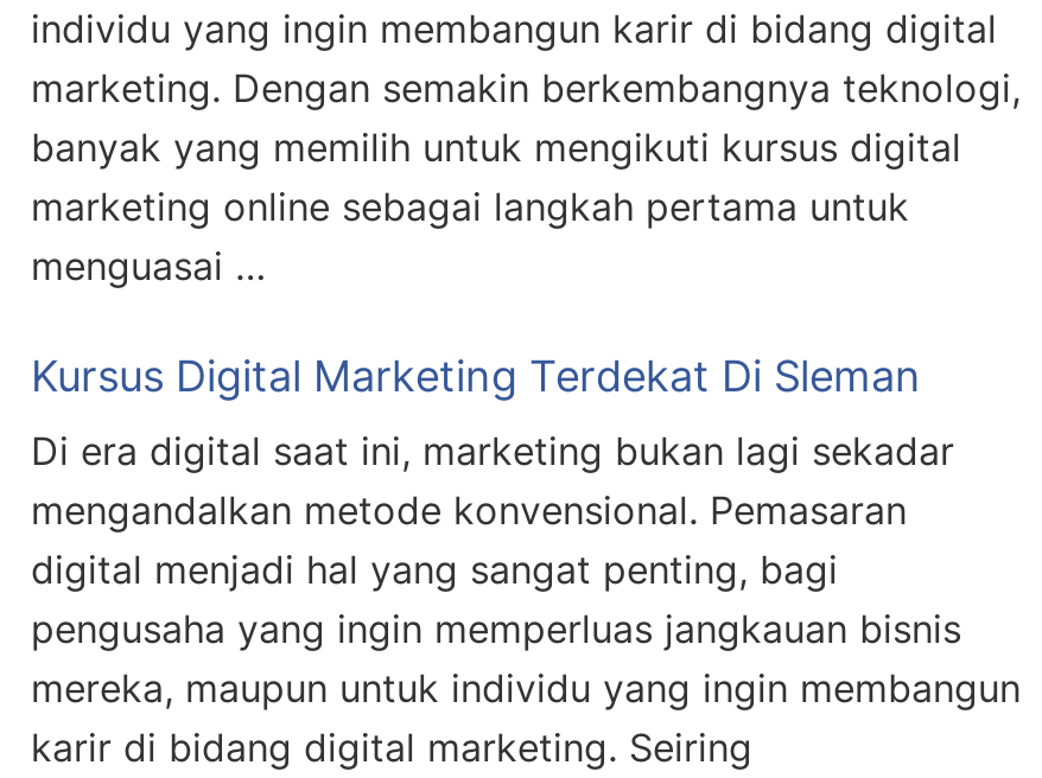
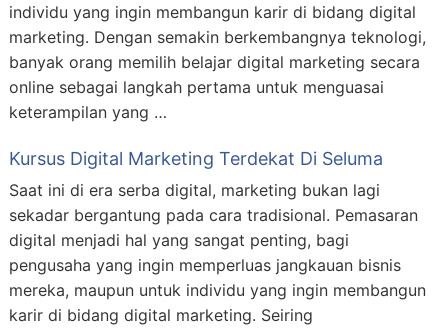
[31,124,961,290] banyak yang memilih untuk mengikuti kursus digital | marketing online sebagai langkah pertama untuk | menguasai … -> [9,52,420,122] banyak orang memilih belajar digital marketing secara | online sebagai langkah pertama untuk menguasai | keterampilan yang …
[31,352,921,402] Kursus Digital Marketing Terdekat Di Sleman -> [9,148,383,169] Kursus Digital Marketing Terdekat Di Seluma
[31,428,954,535] Di era digital saat ini, marketing bukan lagi sekadar | mengandalkan metode konvensional. Pemasaran -> [9,180,418,225] Saat ini di era serba digital, marketing bukan lagi | sekadar bergantung pada cara tradisional. Pemasaran

